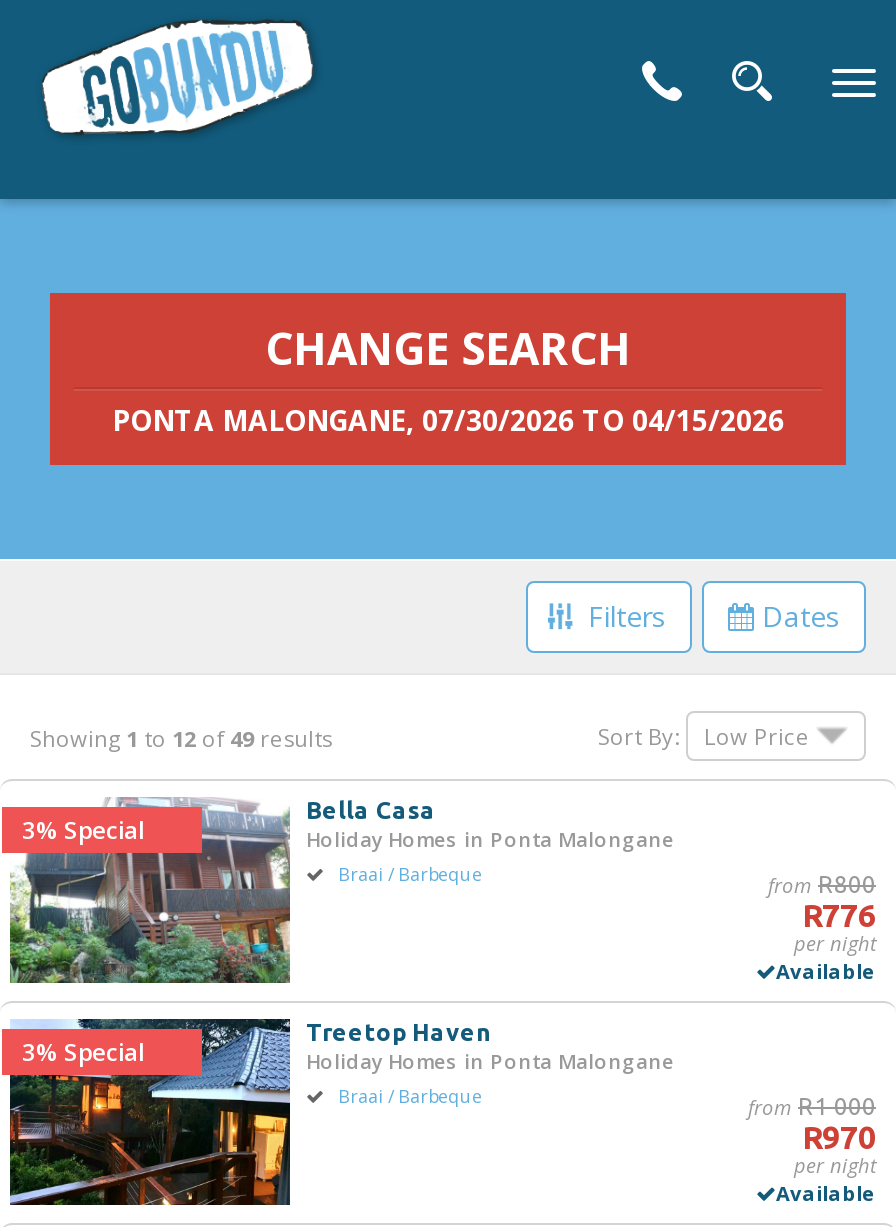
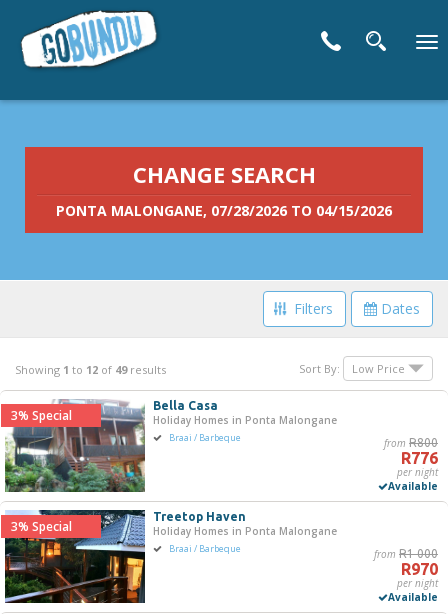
[112,401,784,439] PONTA MALONGANE, 07/30/2026 TO 04/15/2026 -> [56,201,392,220] PONTA MALONGANE, 07/28/2026 TO 04/15/2026

